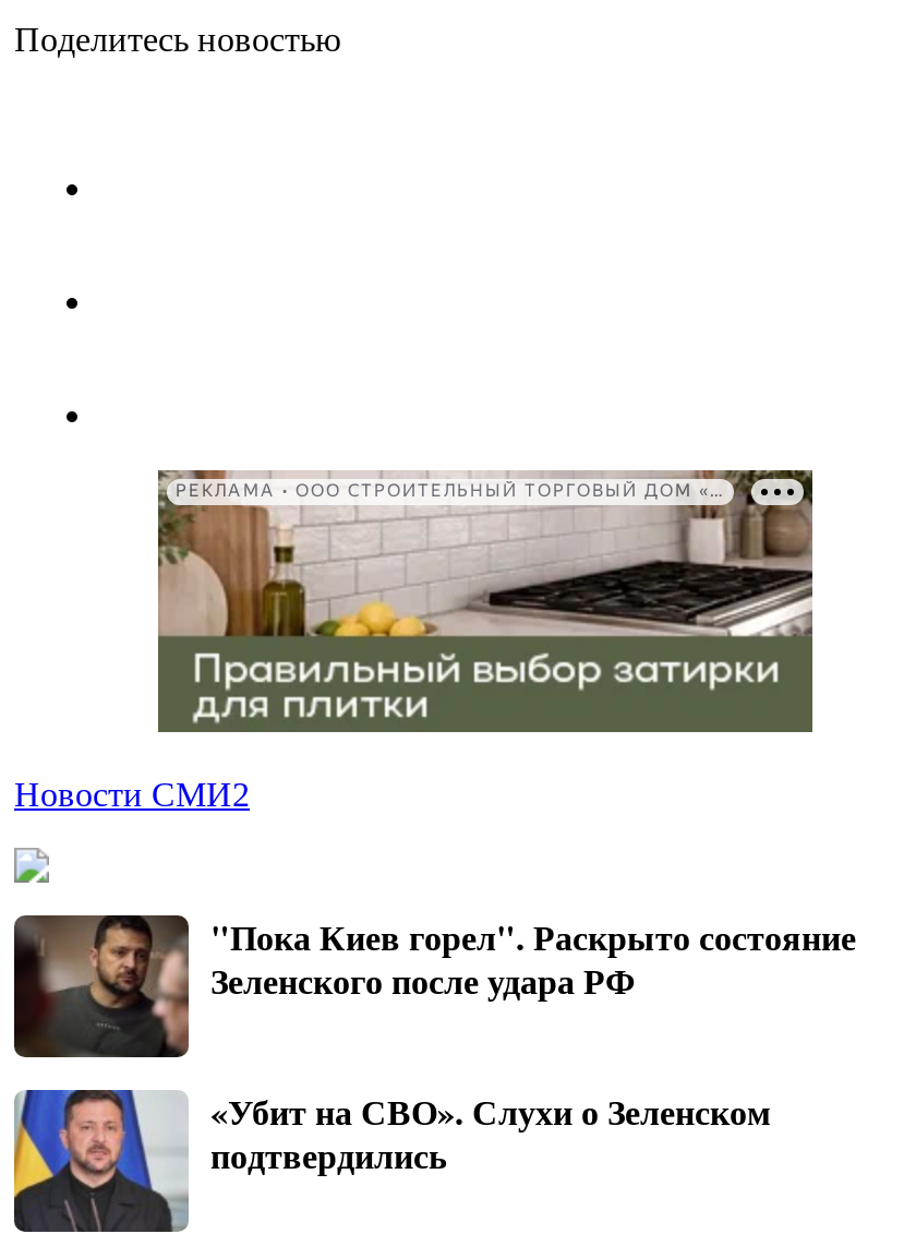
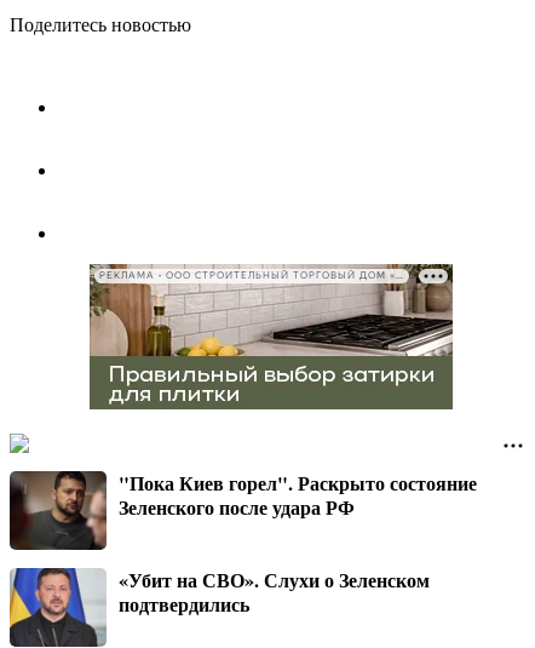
[14,775,250,812] Новости СМИ2 -> none

